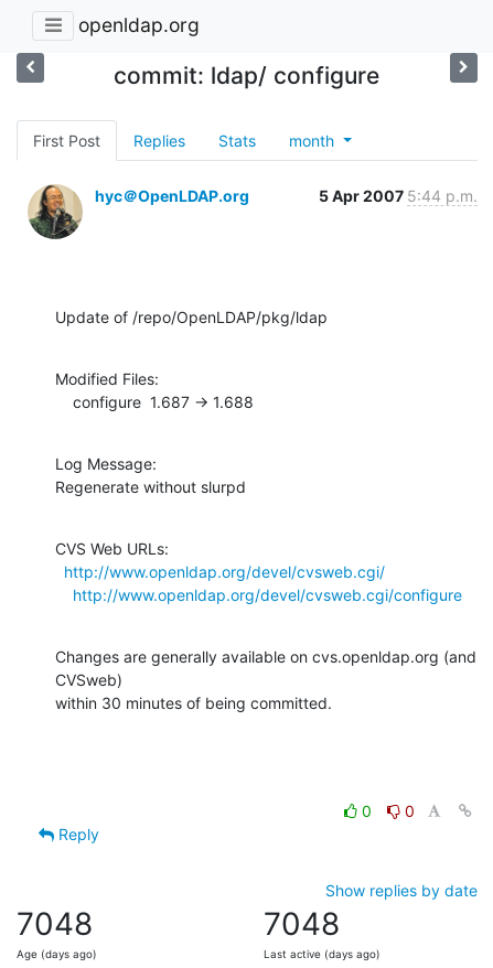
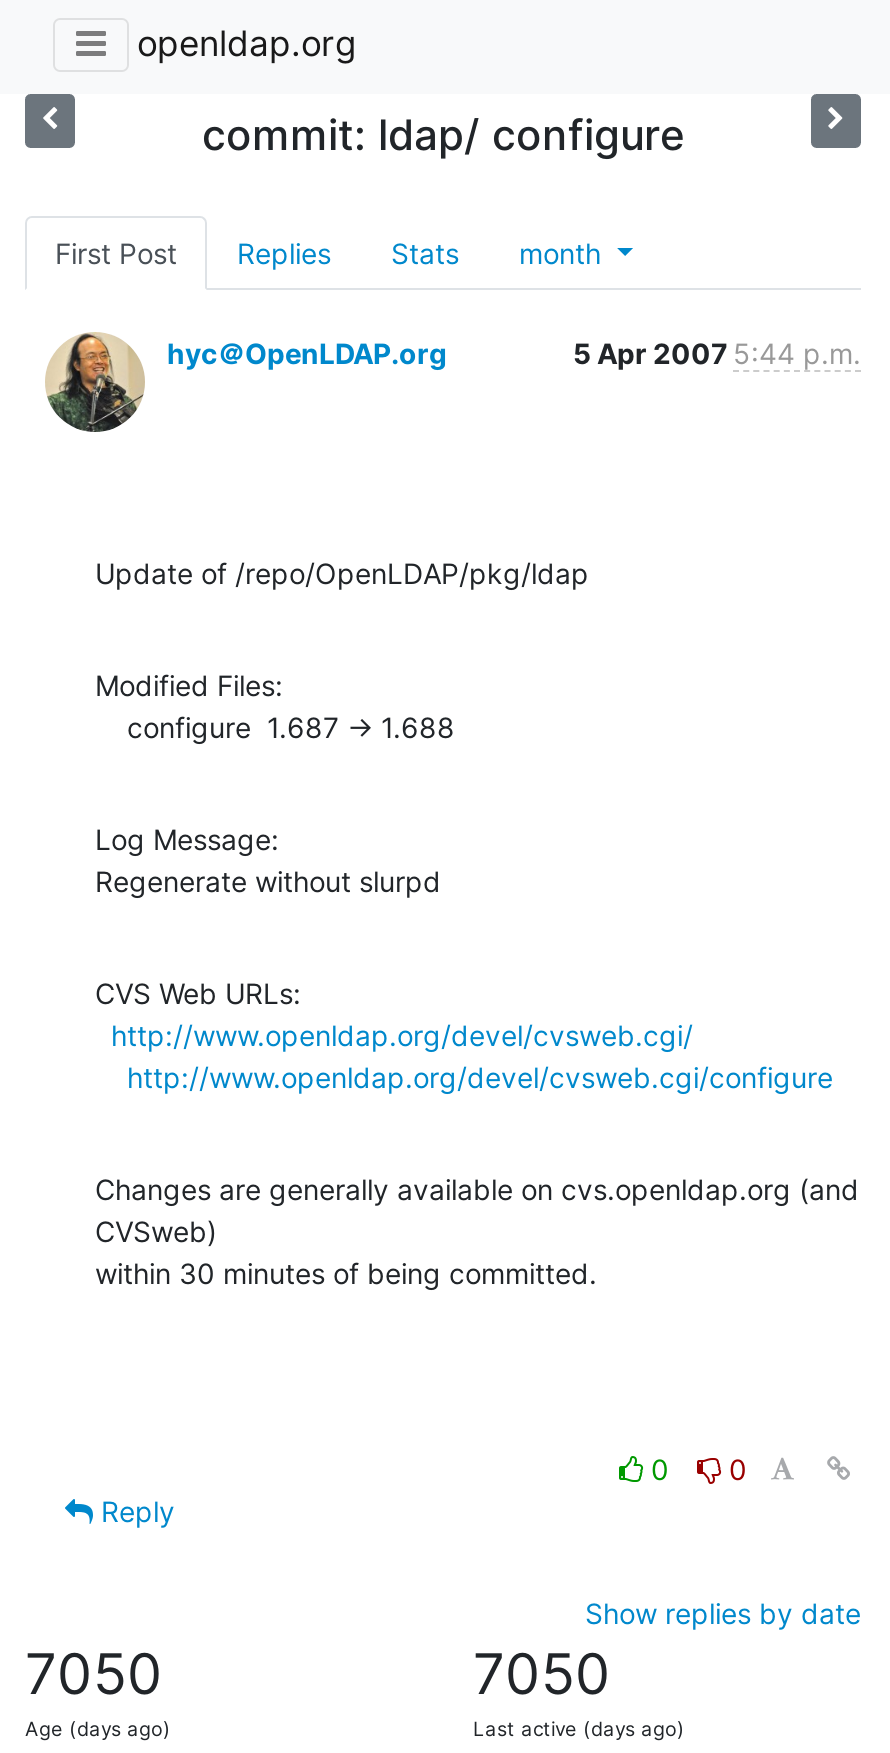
[17,905,93,942] 7048 -> [25,1640,163,1708] 7050
[264,905,340,942] 7048 -> [473,1640,611,1708] 7050

